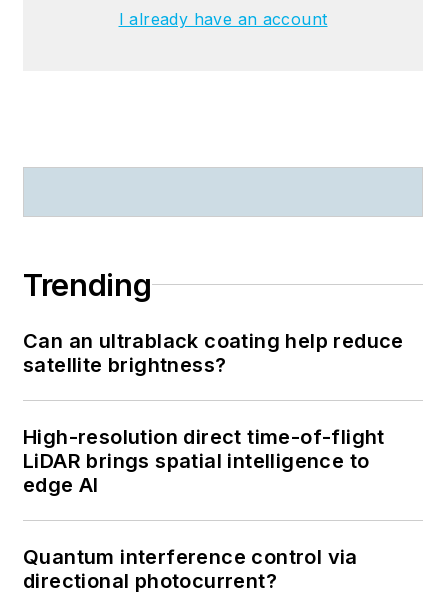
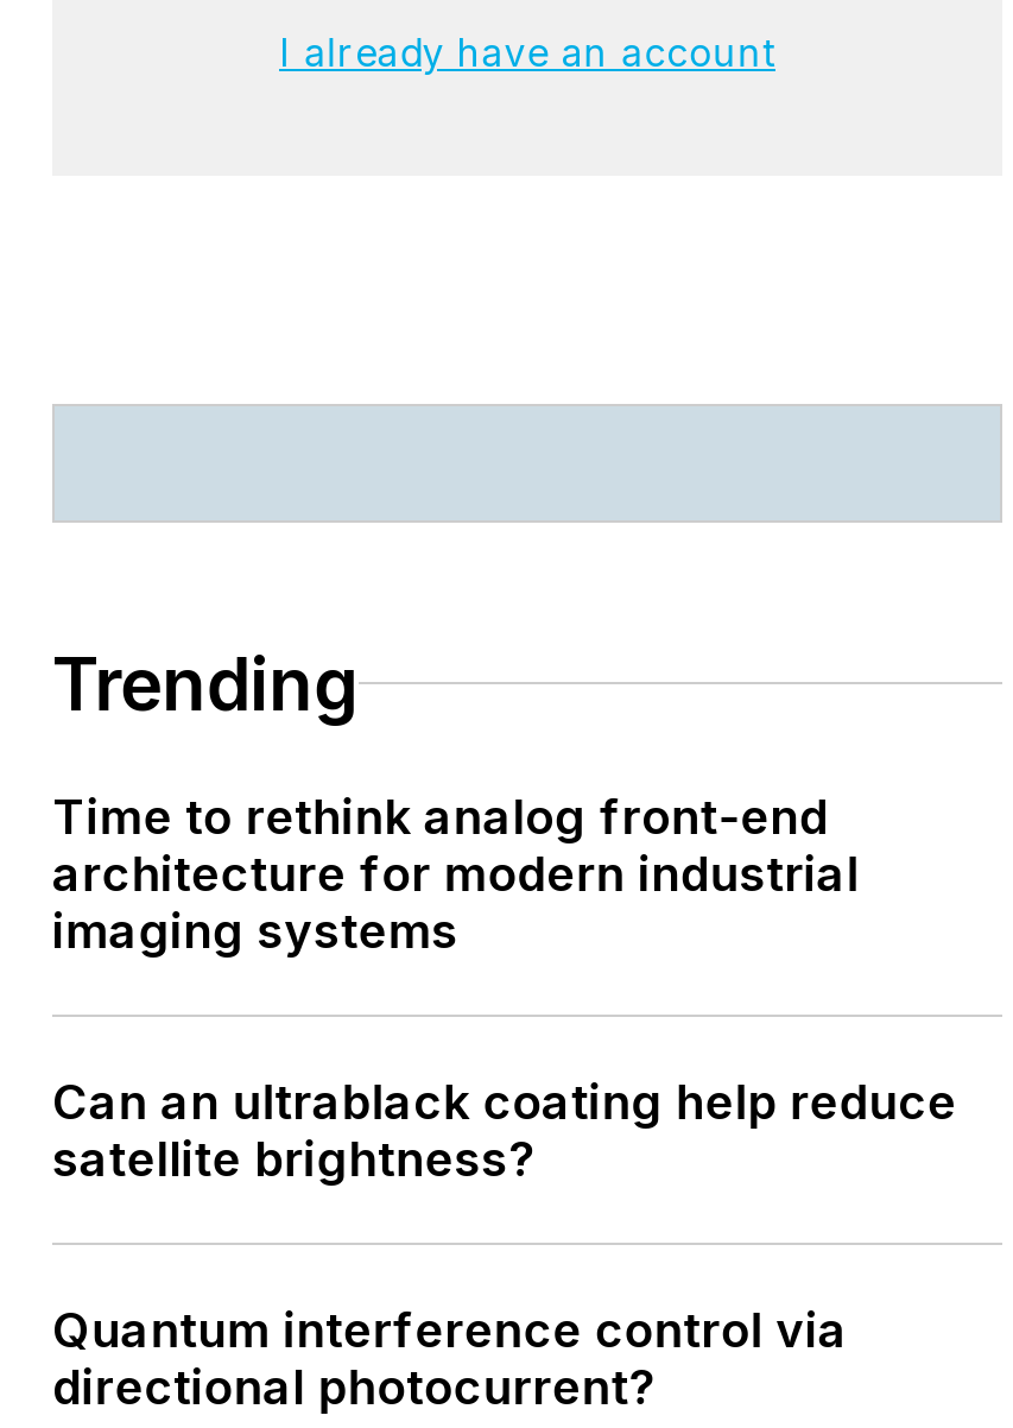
none -> [52,789,859,960] Time to rethink analog front-end | architecture for modern industrial | imaging systems
moved [23,329,404,377] -> [52,1074,957,1188]: Can an ultrablack coating help reduce | satellite brightness?
[23,425,385,497] High-resolution direct time-of-flight | LiDAR brings spatial intelligence to | edge AI -> none

